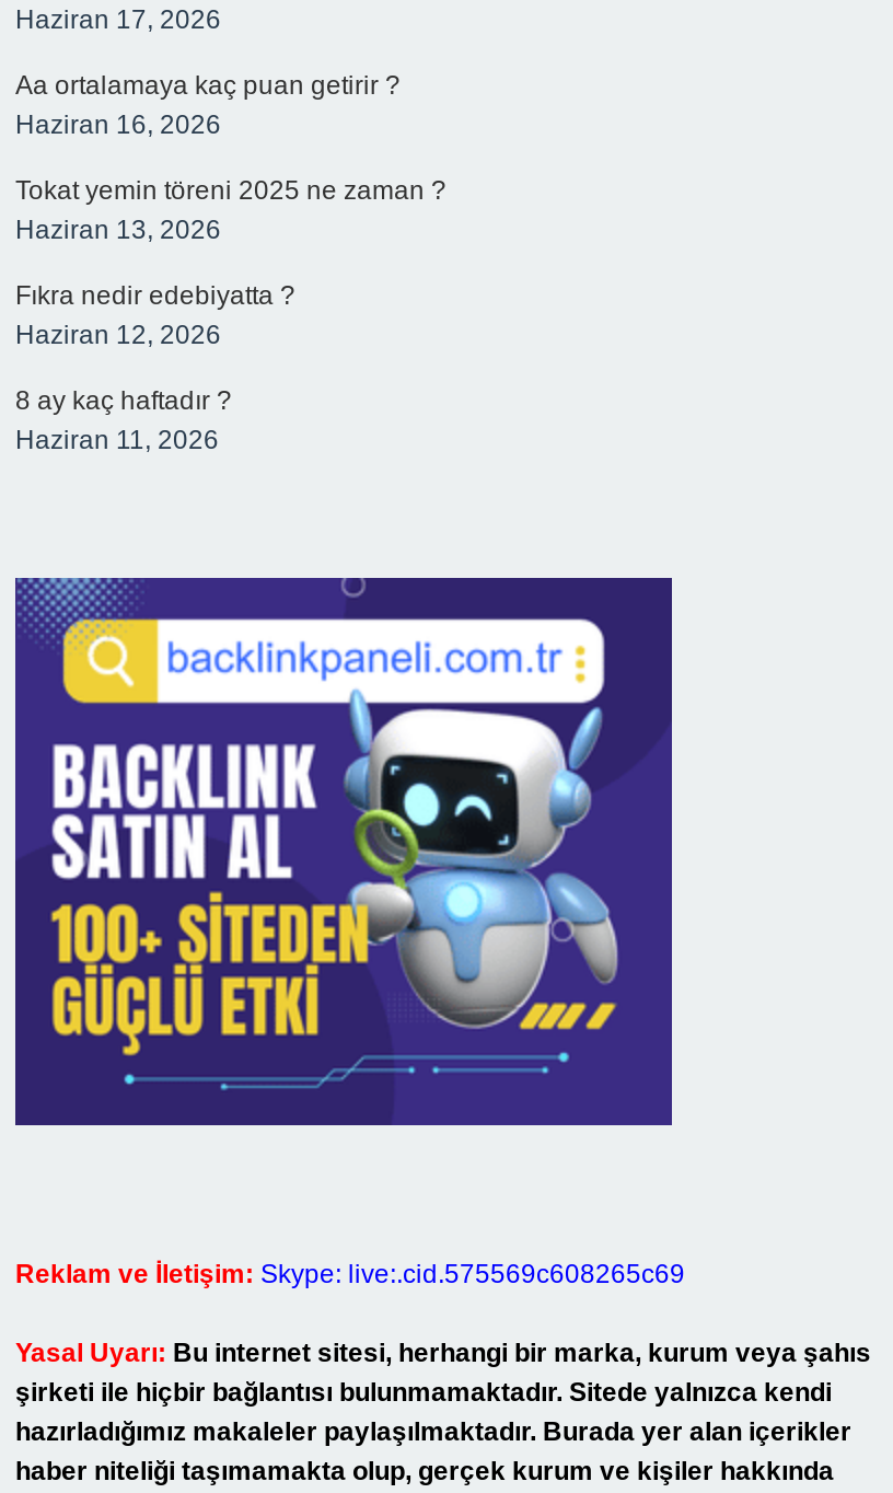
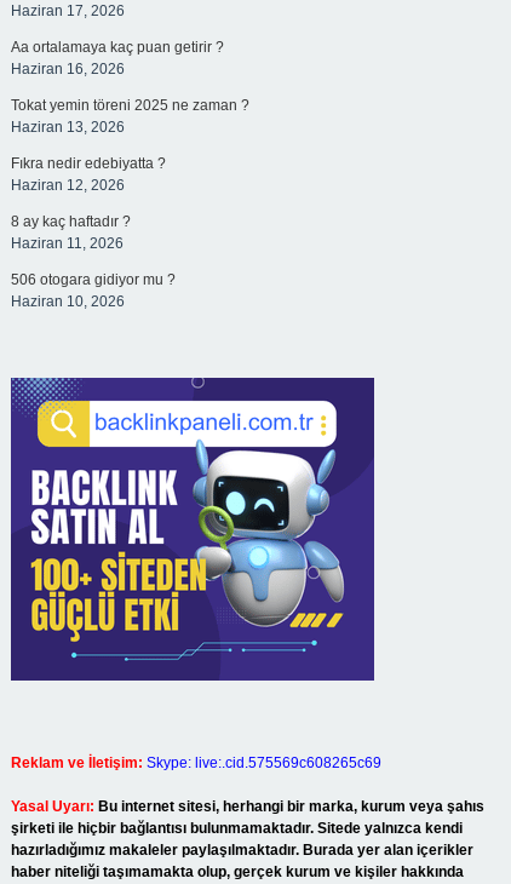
none -> [11,271,176,310] 506 otogara gidiyor mu ? | Haziran 10, 2026

